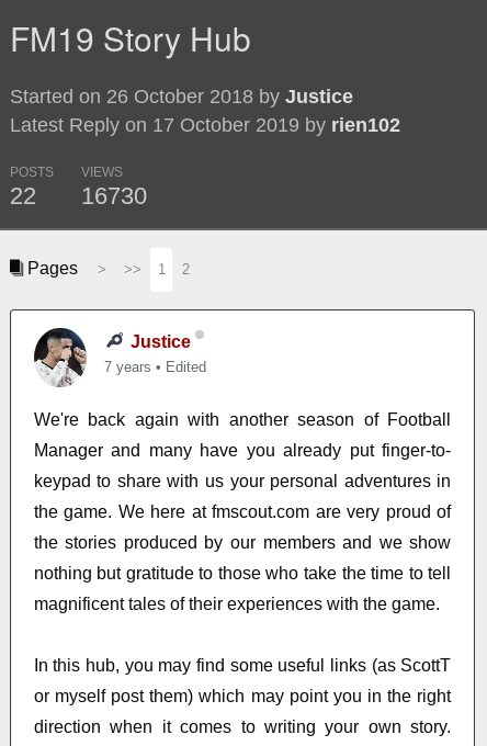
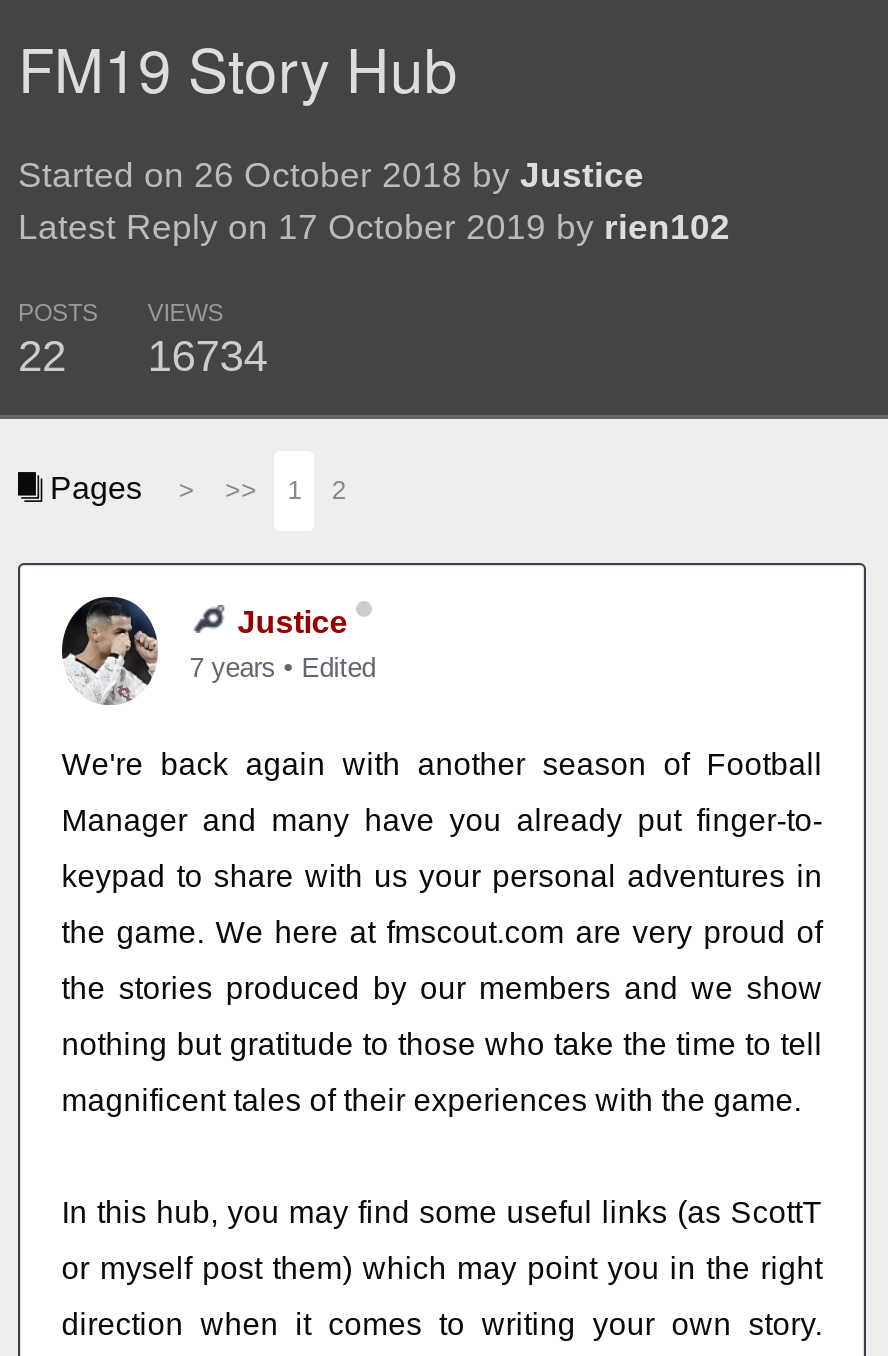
[10,182,147,210] 22 16730 -> [18,331,268,381] 22 16734

